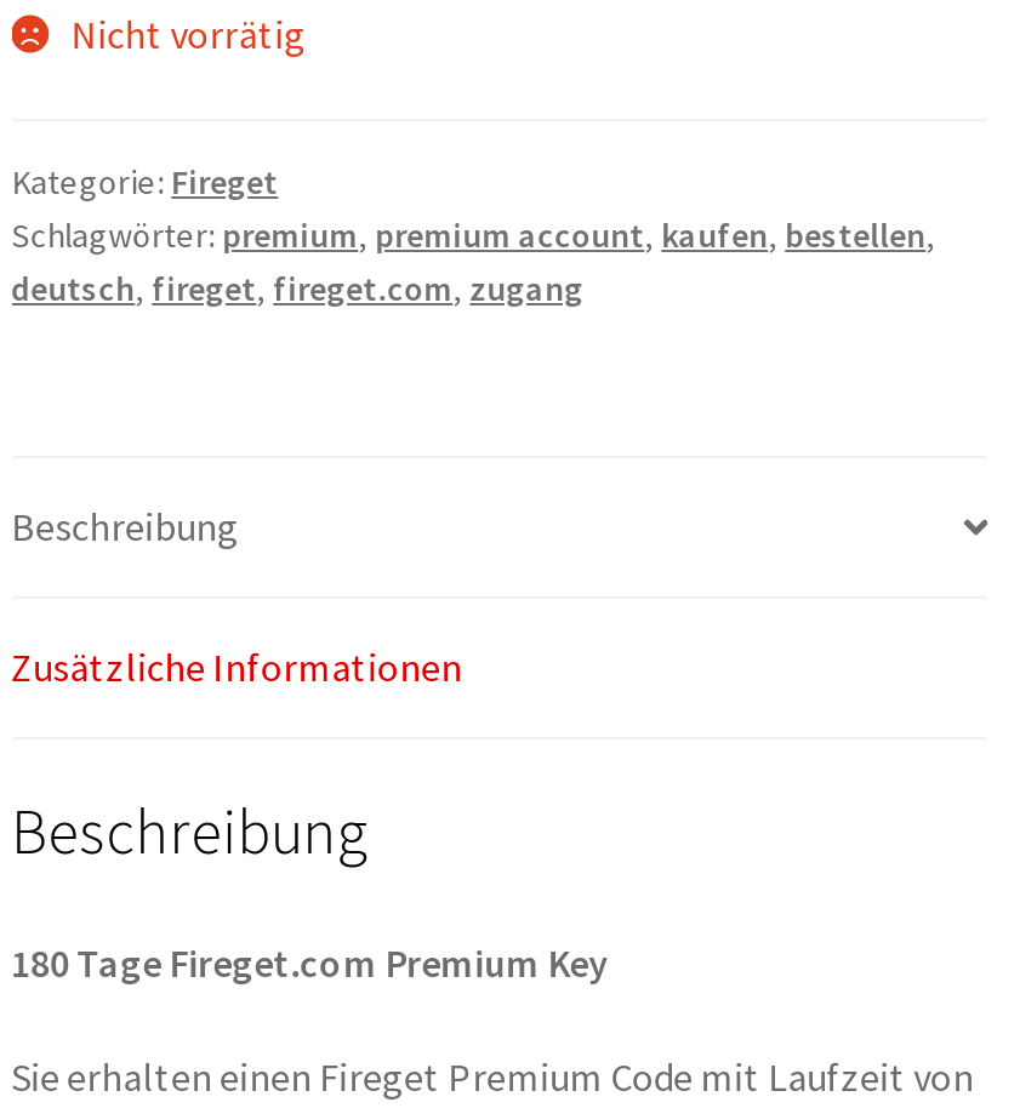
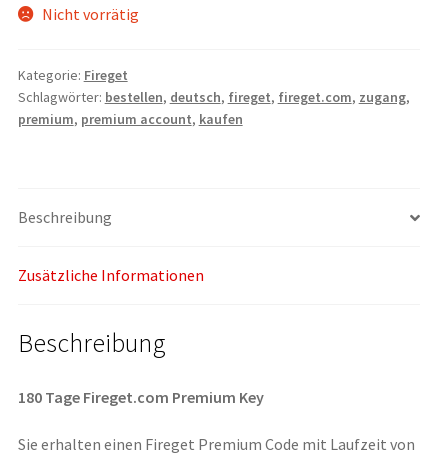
[11,214,935,311] Schlagwörter: premium, premium account, kaufen, bestellen, | deutsch, fireget, fireget.com, zugang -> [18,88,410,128] Schlagwörter: bestellen, deutsch, fireget, fireget.com, zugang, | premium, premium account, kaufen

